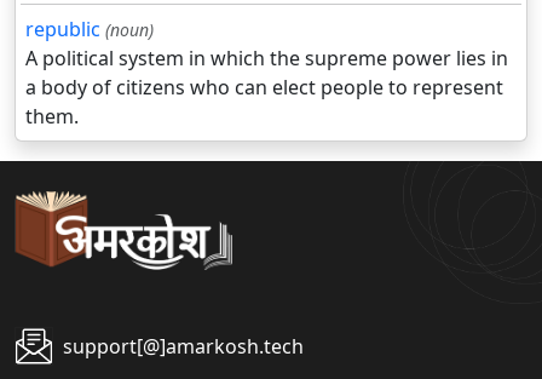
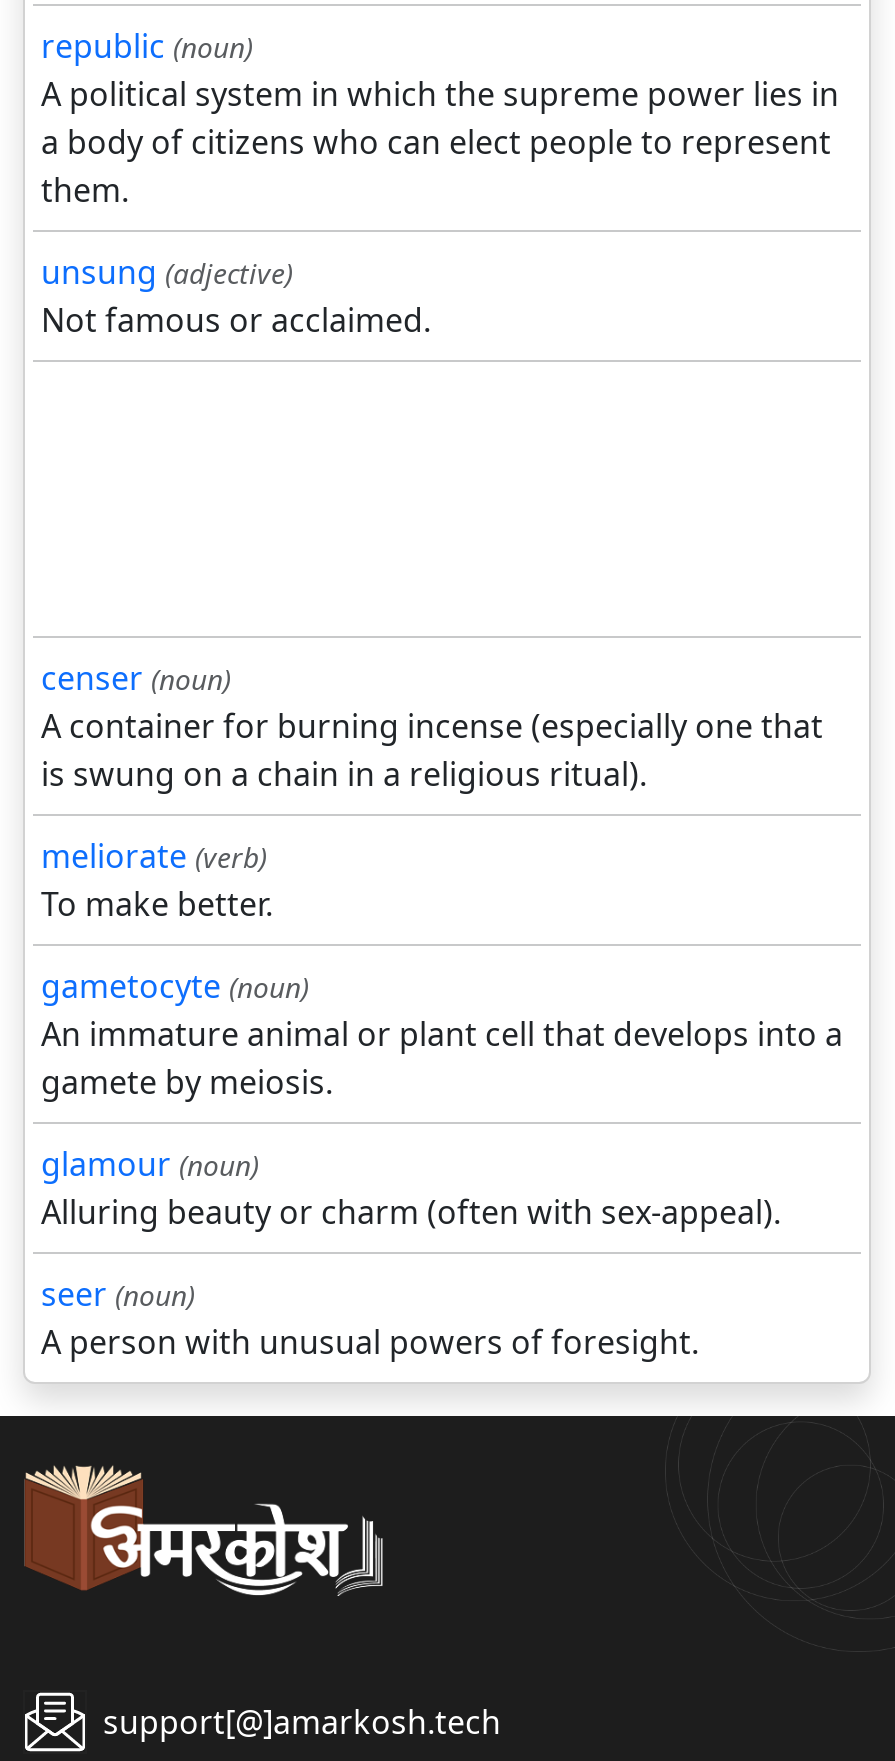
none -> [41,250,431,342] unsung (adjective) | Not famous or acclaimed.
none -> [41,656,843,1364] censer (noun) | A container for burning incense (especially one that | is swung on a chain in a religious ritual). | meliorate (verb) | To make better. | gametocyte (noun) | An immature animal or plant cell that develops into a | gamete by meiosis. | glamour (noun) | Alluring beauty or charm (often with sex-appeal). | seer (noun) | A person with unusual powers of foresight.

